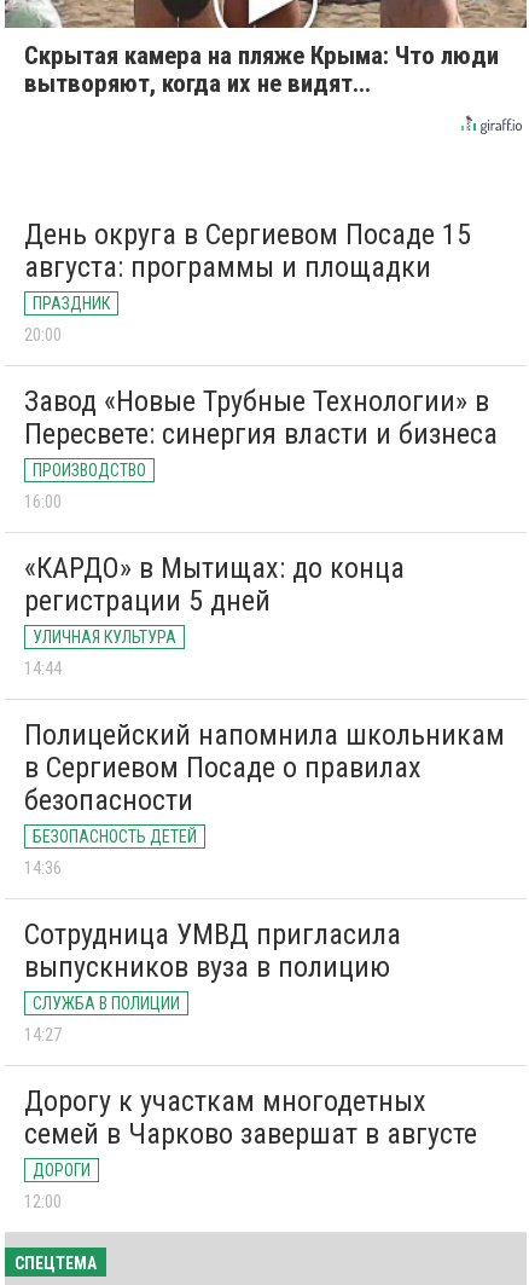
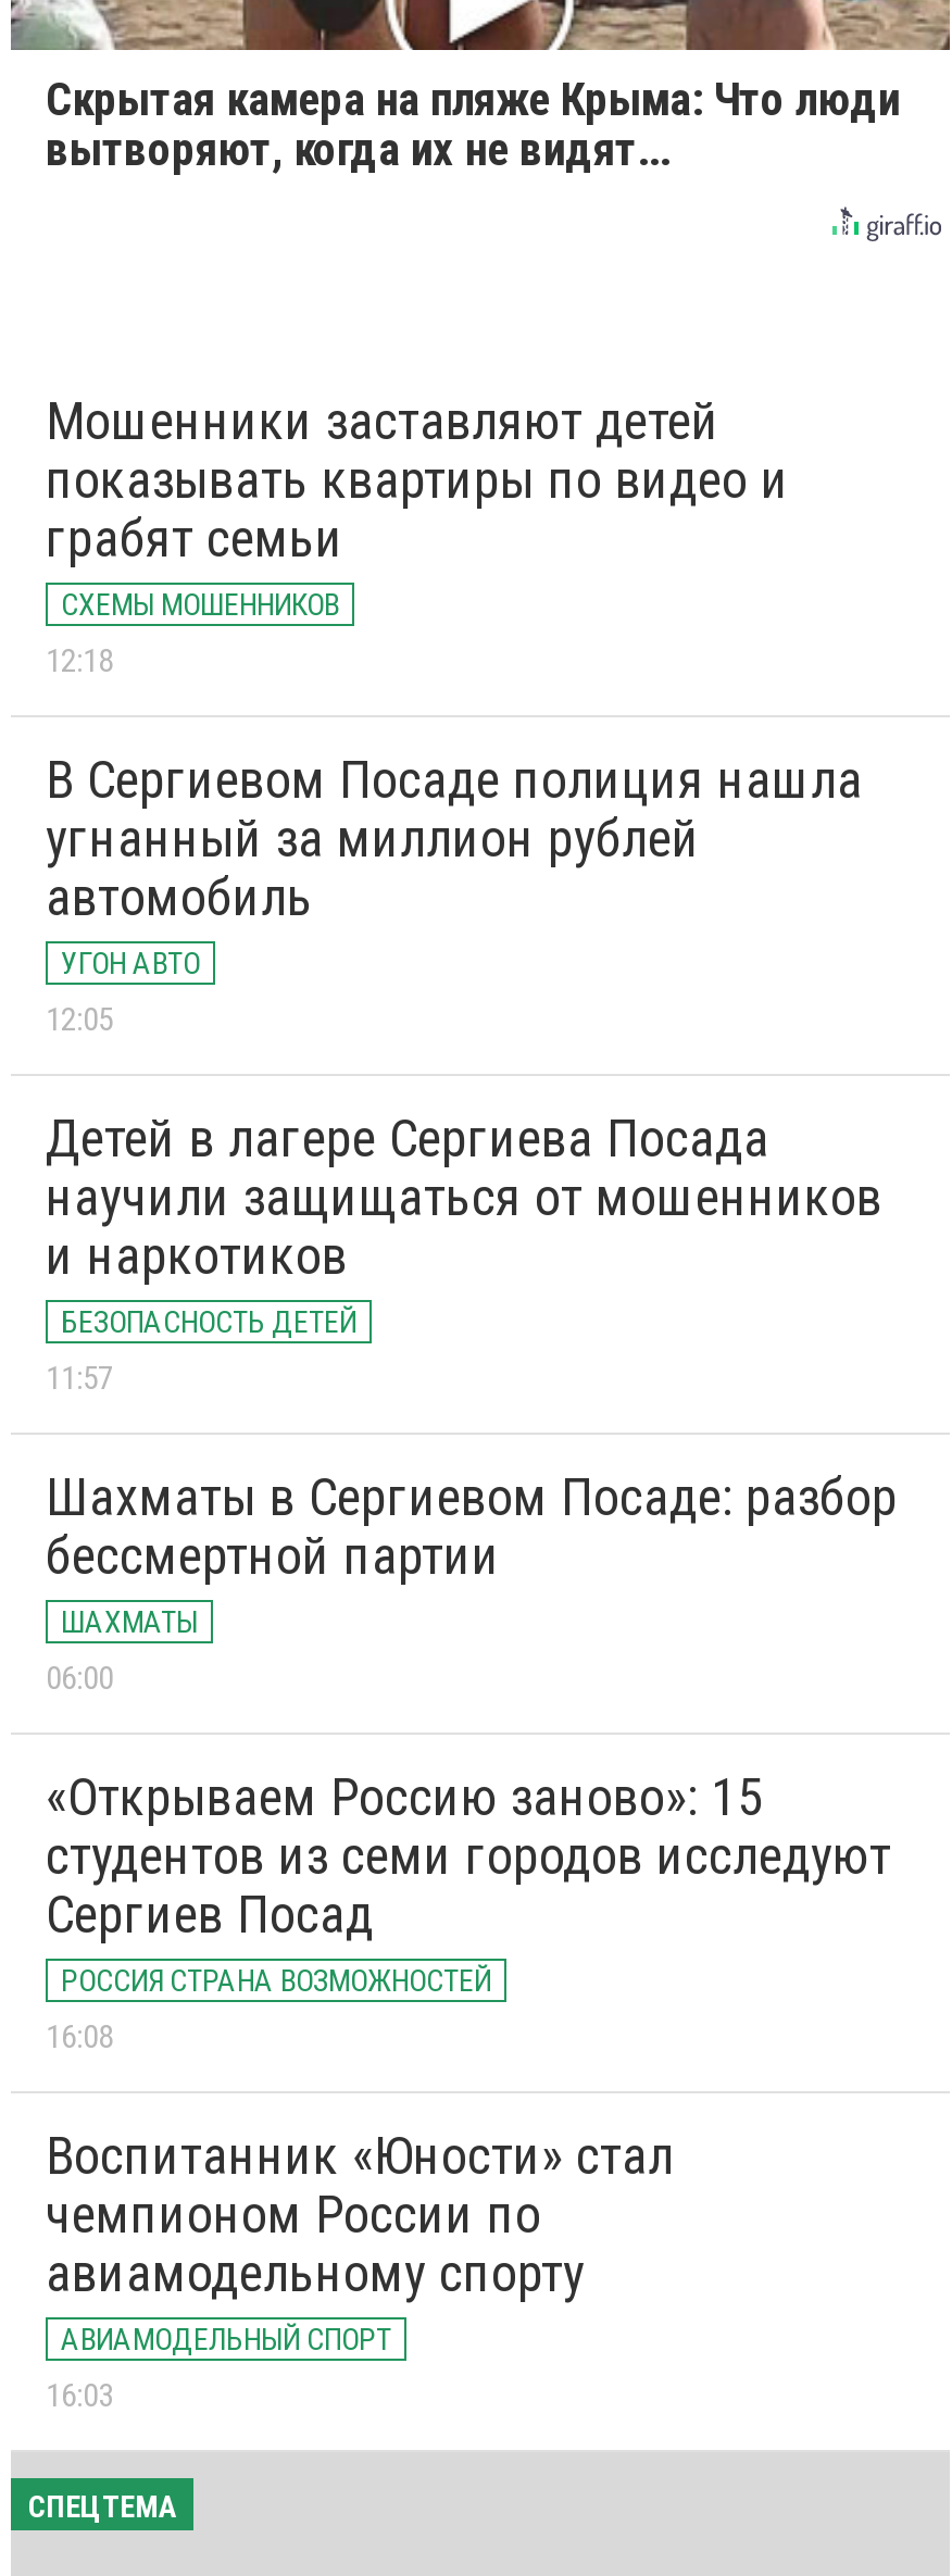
[24,218,505,818] День округа в Сергиевом Посаде 15 | августа: программы и площадки | ПРАЗДНИК | 20:00 | Завод «Новые Трубные Технологии» в | Пересвете: синергия власти и бизнеса | ПРОИЗВОДСТВО | 16:00 | «КАРДО» в Мытищах: до конца | регистрации 5 дней | УЛИЧНАЯ КУЛЬТУРА | 14:44 | Полицейский напомнила школьникам | в Сергиевом Посаде о правилах | безопасности -> [46,392,882,1288] Мошенники заставляют детей | показывать квартиры по видео и | грабят семьи | СХЕМЫ МОШЕННИКОВ | 12:18 | В Сергиевом Посаде полиция нашла | угнанный за миллион рублей | автомобиль | УГОН АВТО | 12:05 | Детей в лагере Сергиева Посада | научили защищаться от мошенников | и наркотиков
moved [33,827,197,847] -> [61,1305,356,1340]: БЕЗОПАСНОСТЬ ДЕТЕЙ
[24,858,477,1213] 14:36 | Сотрудница УМВД пригласила | выпускников вуза в полицию | СЛУЖБА В ПОЛИЦИИ | 14:27 | Дорогу к участкам многодетных | семей в Чарково завершат в августе | ДОРОГИ | 12:00 -> [46,1360,898,2416] 11:57 | Шахматы в Сергиевом Посаде: разбор | бессмертной партии | ШАХМАТЫ | 06:00 | «Открываем Россию заново»: 15 | студентов из семи городов исследуют | Сергиев Посад | РОССИЯ СТРАНА ВОЗМОЖНОСТЕЙ | 16:08 | Воспитанник «Юности» стал | чемпионом России по | авиамодельному спорту | АВИАМОДЕЛЬНЫЙ СПОРТ | 16:03

